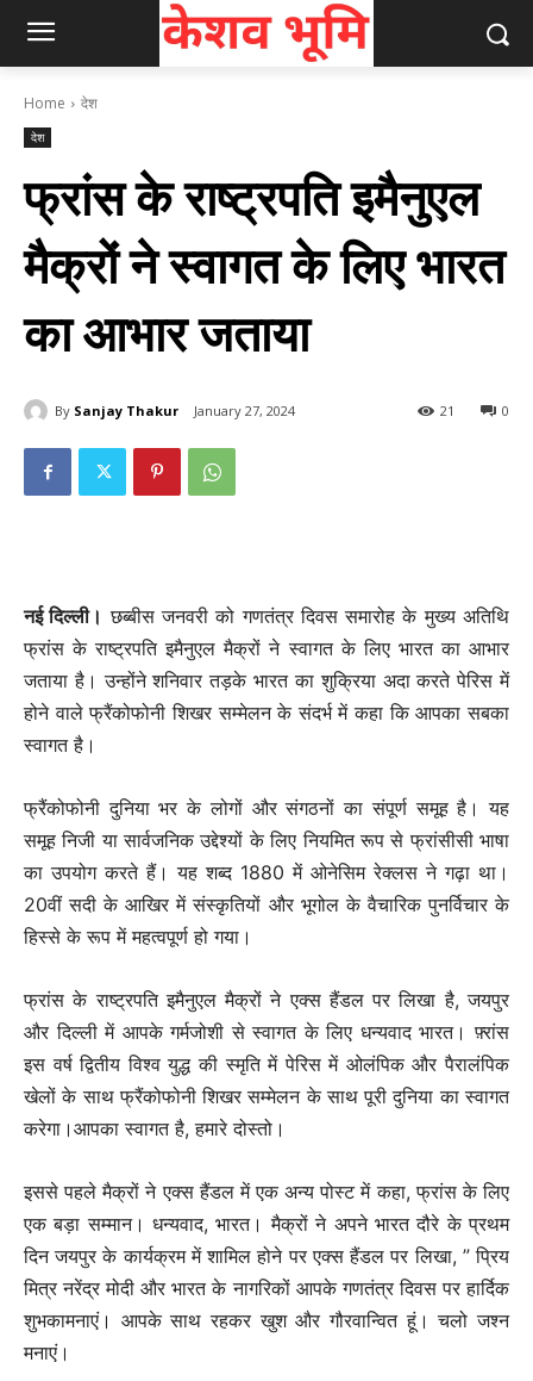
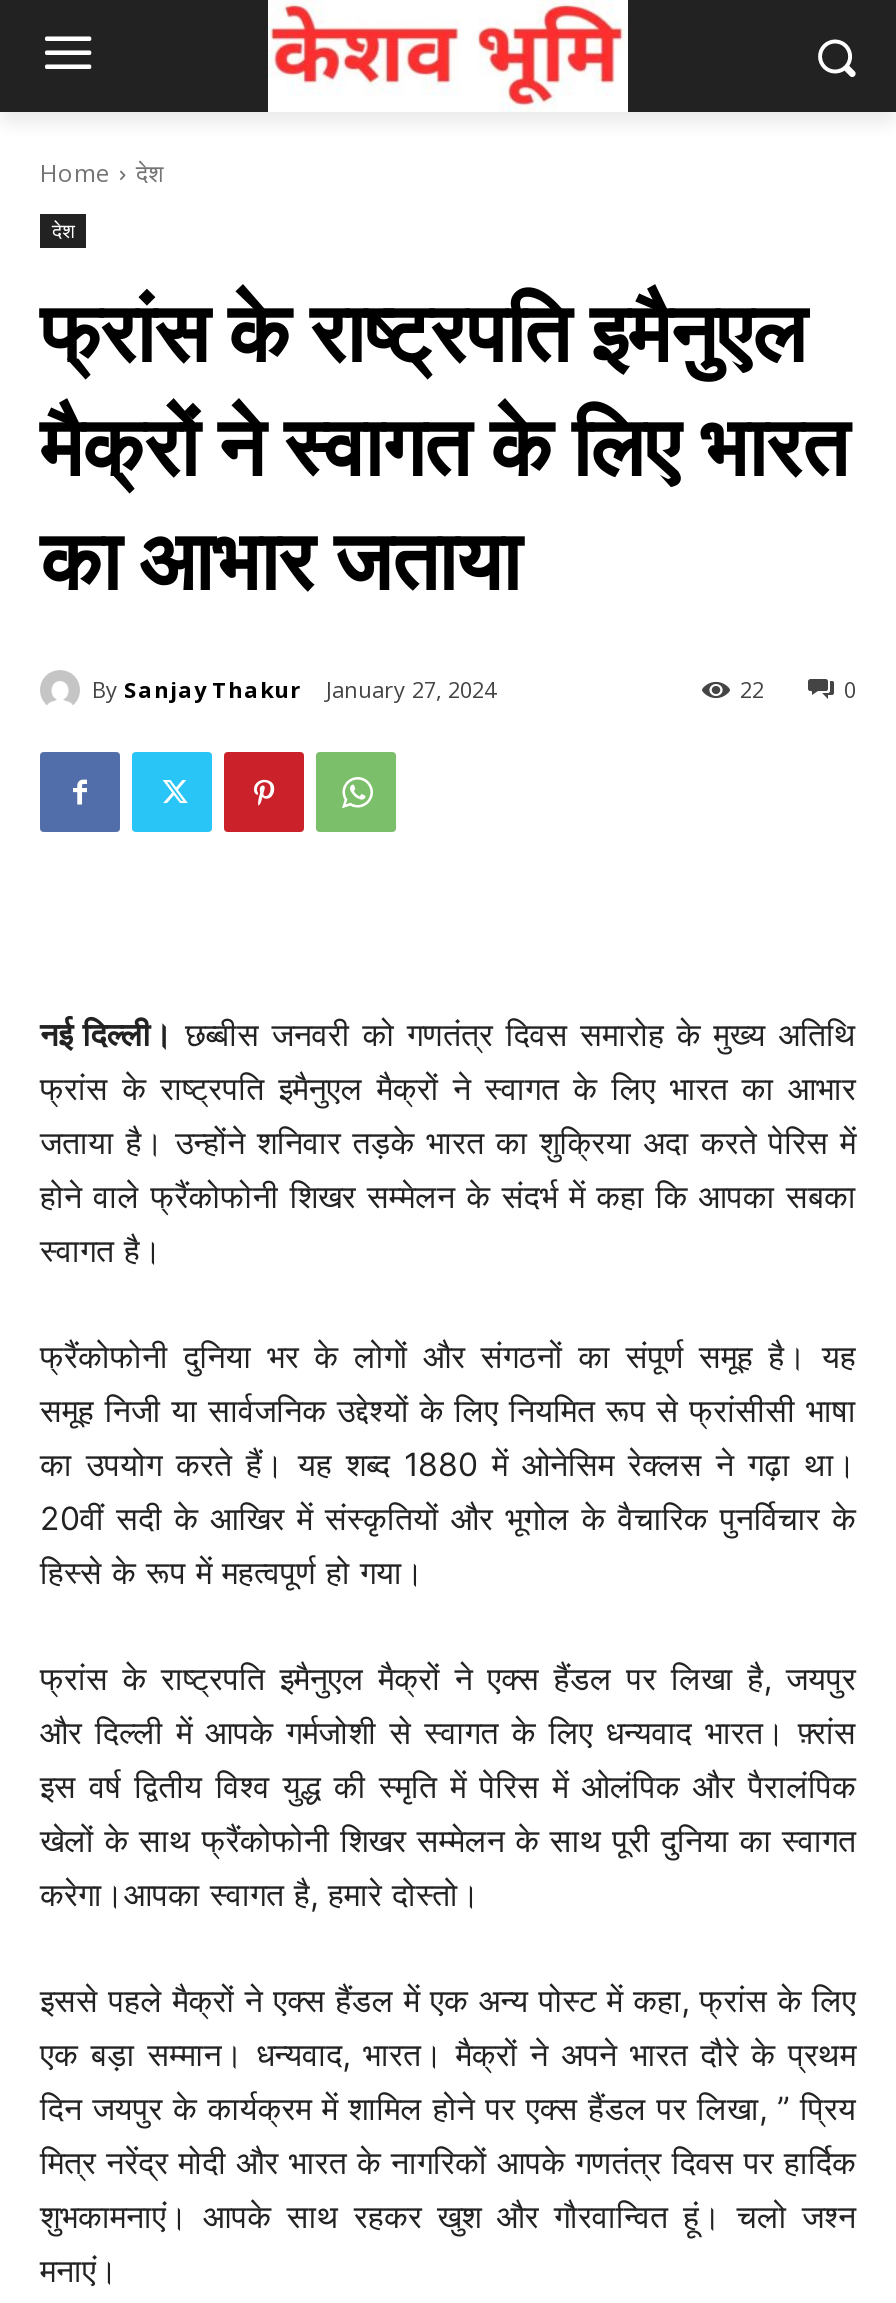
[440,402,454,420] 21 -> [740,675,764,705] 22

